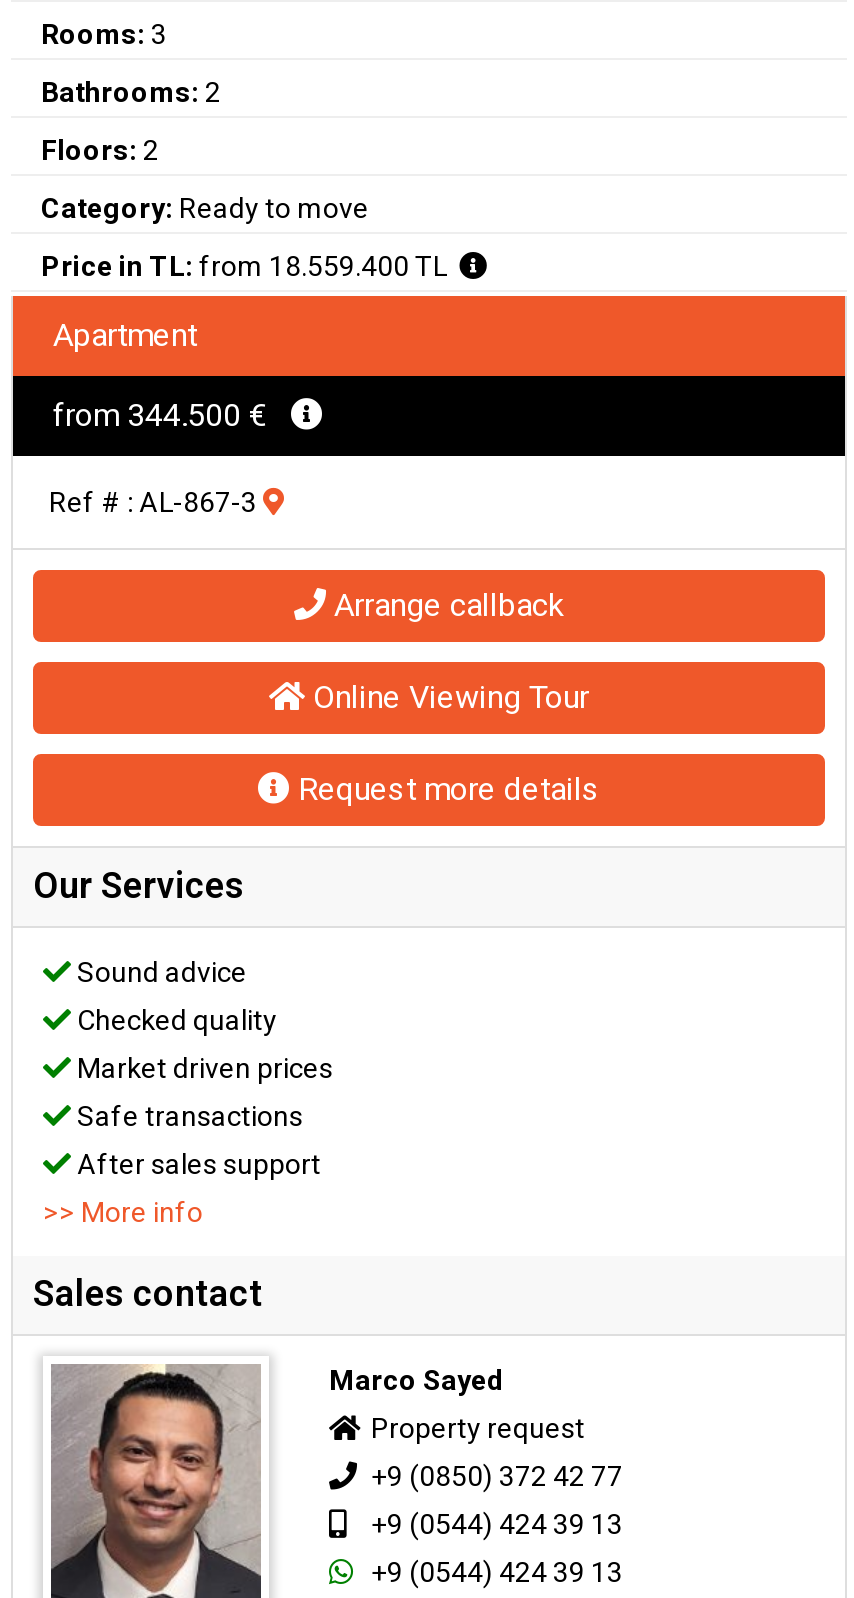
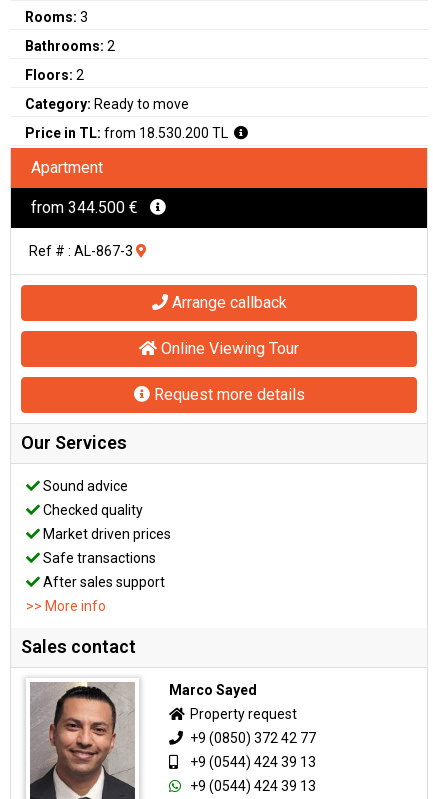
[41,250,459,282] Price in TL: from 18.559.400 TL -> [25,125,234,141] Price in TL: from 18.530.200 TL

